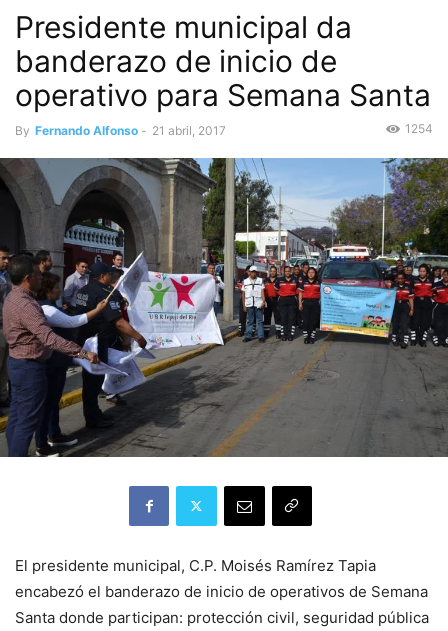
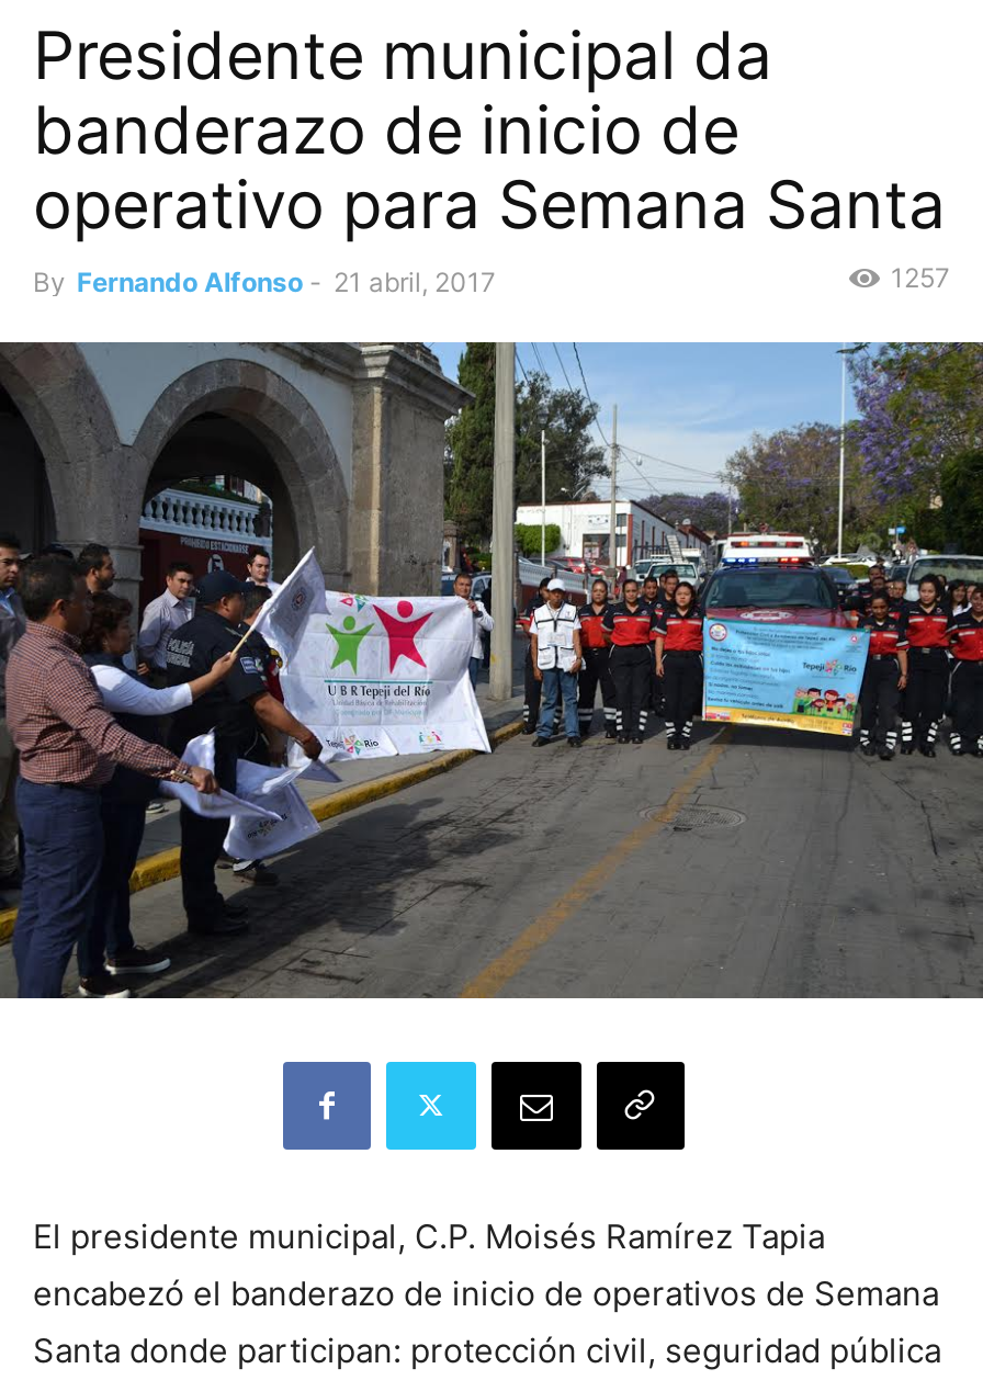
[405,121,433,136] 1254 -> [891,261,950,294] 1257

